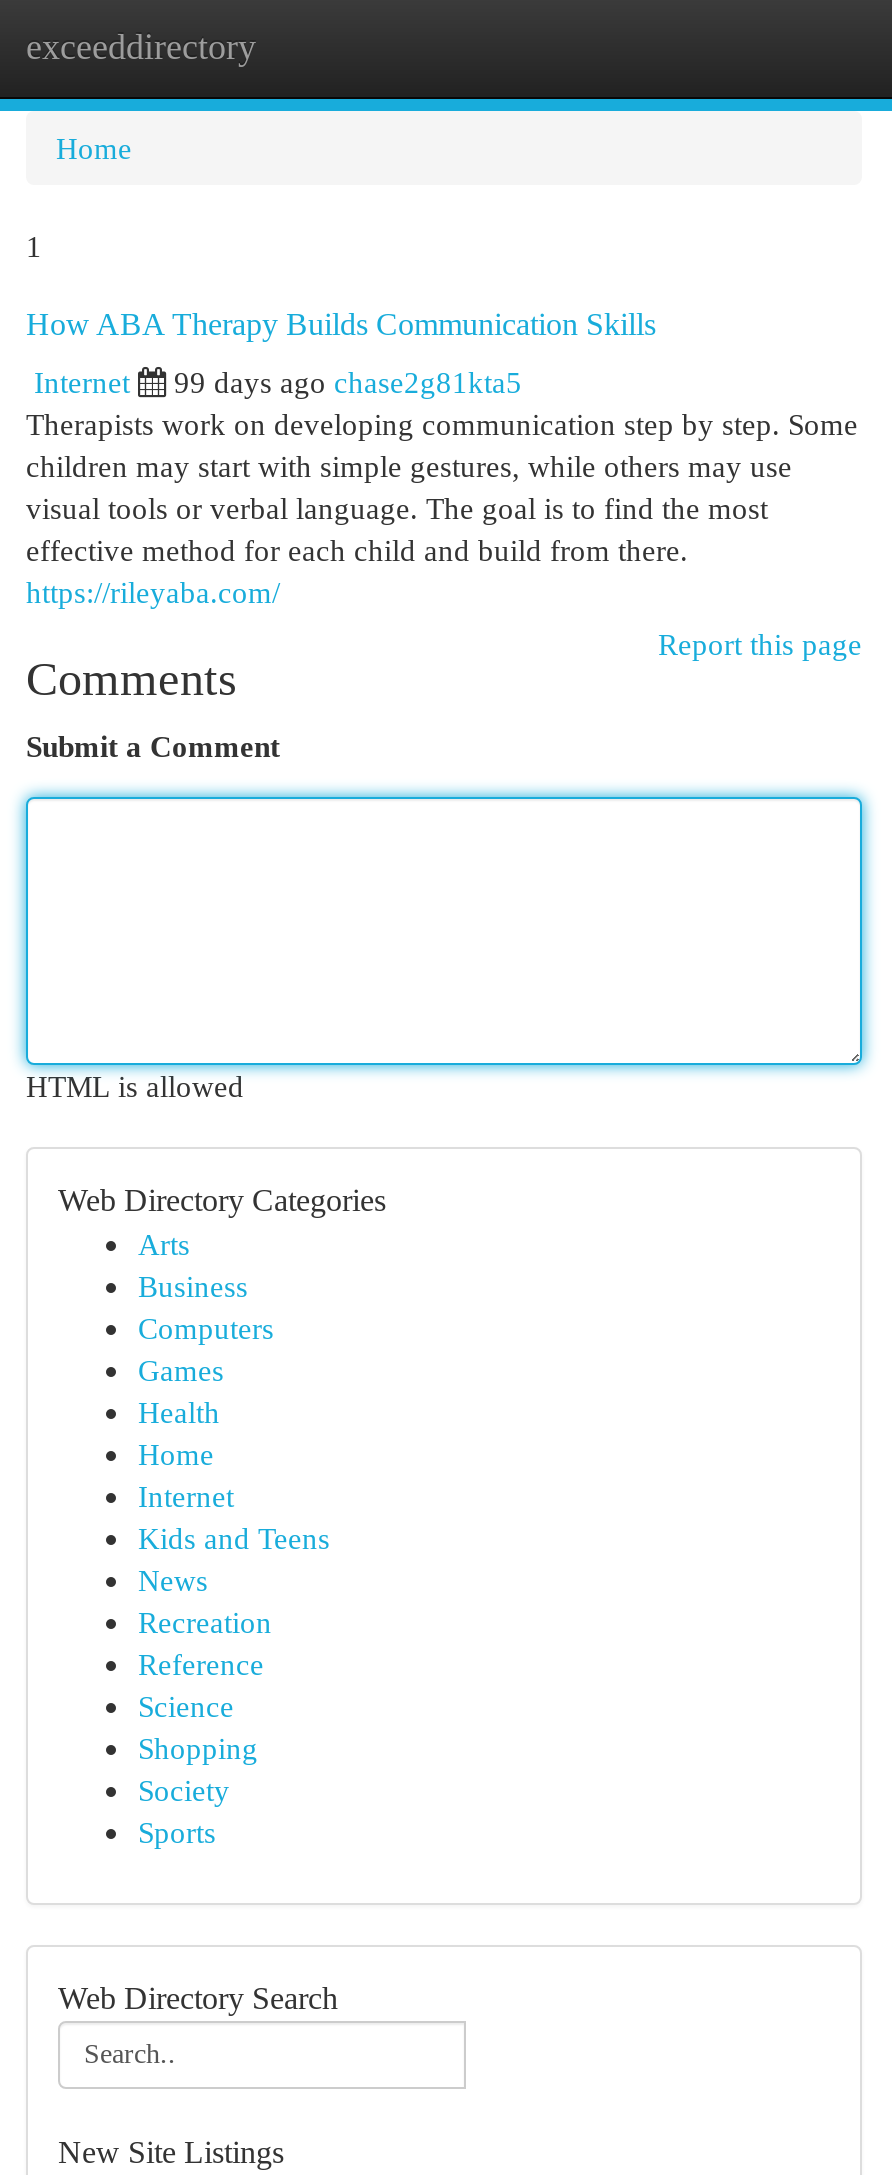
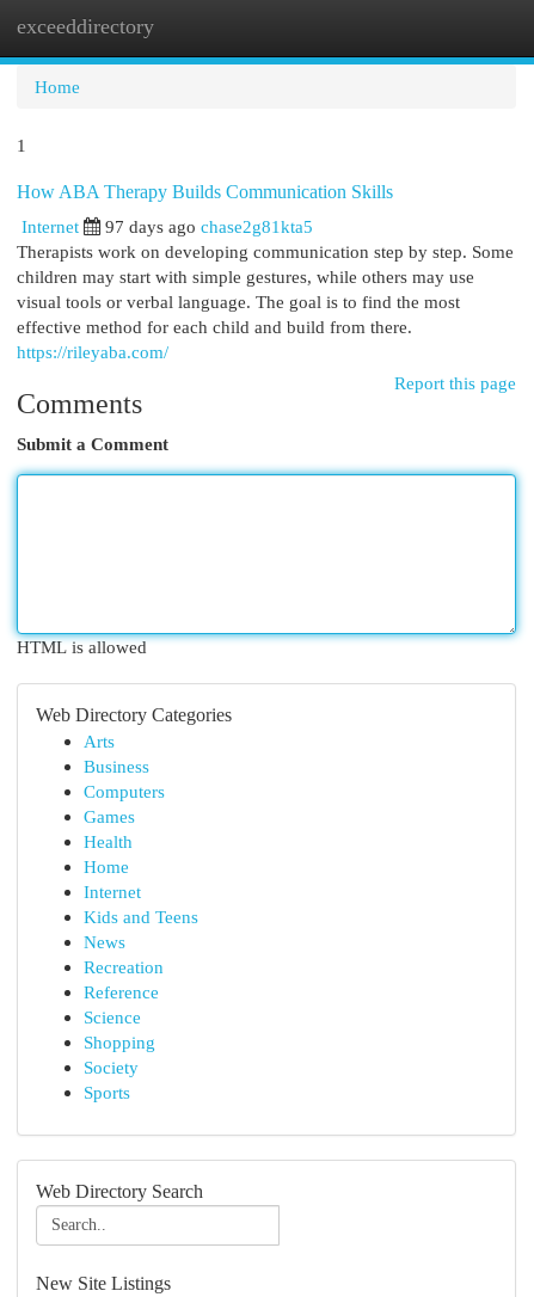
[174,365,522,399] 99 days ago chase2g81kta5 -> [105,216,313,236] 97 days ago chase2g81kta5

